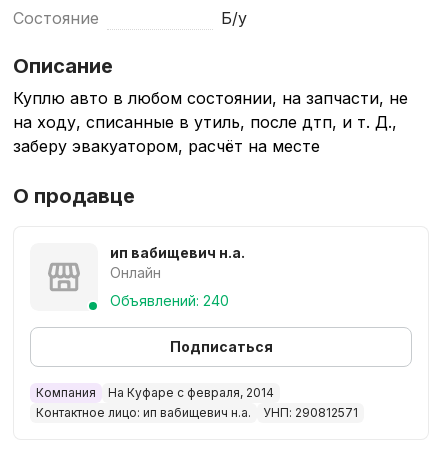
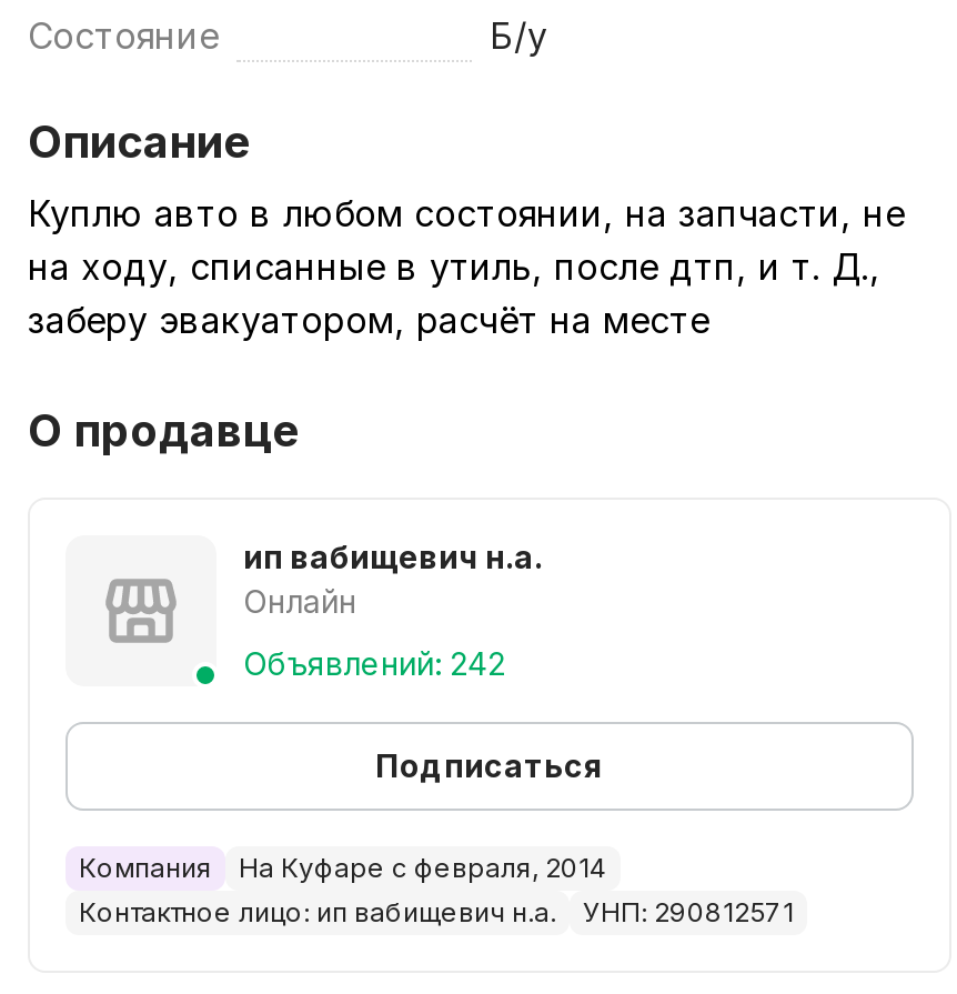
[110,292,229,309] Объявлений: 240 -> [243,644,505,682] Объявлений: 242

